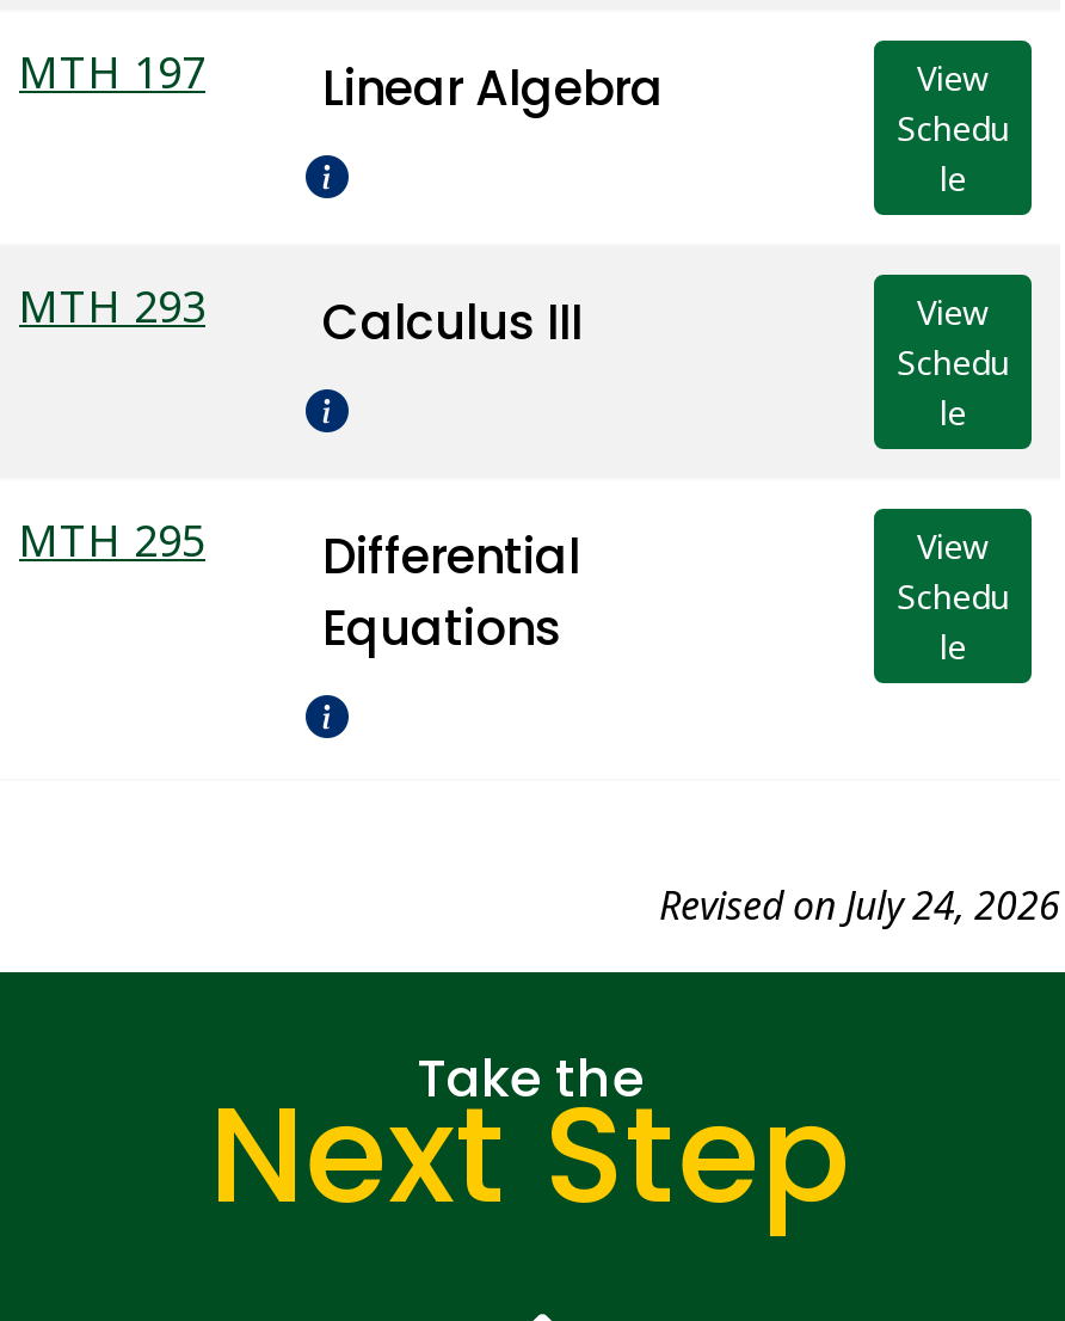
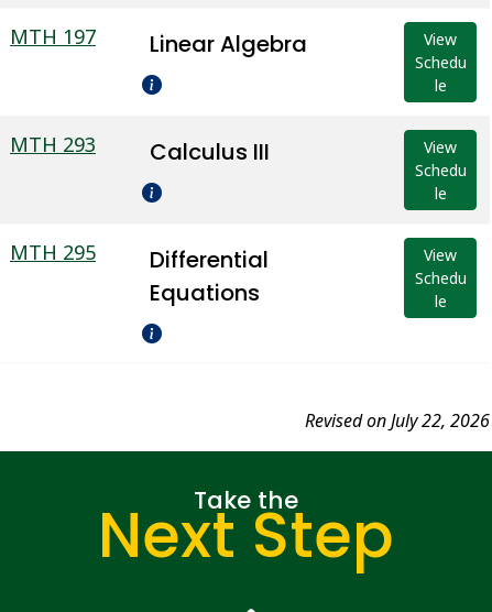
[659,879,1060,932] Revised on July 24, 2026 -> [305,408,490,433] Revised on July 22, 2026

